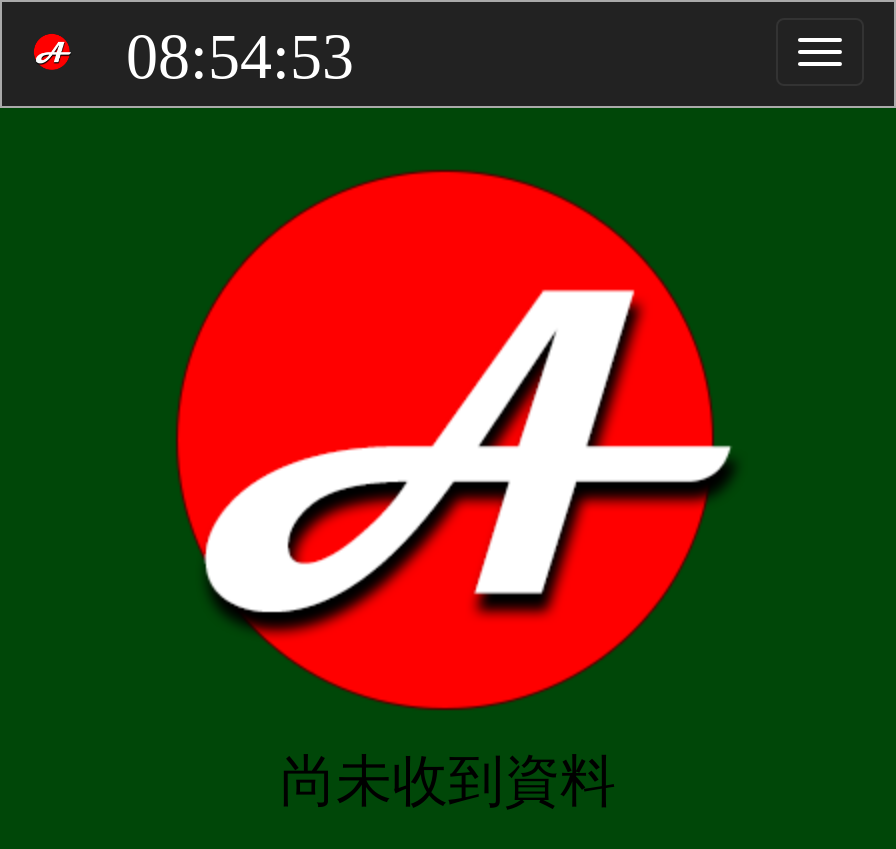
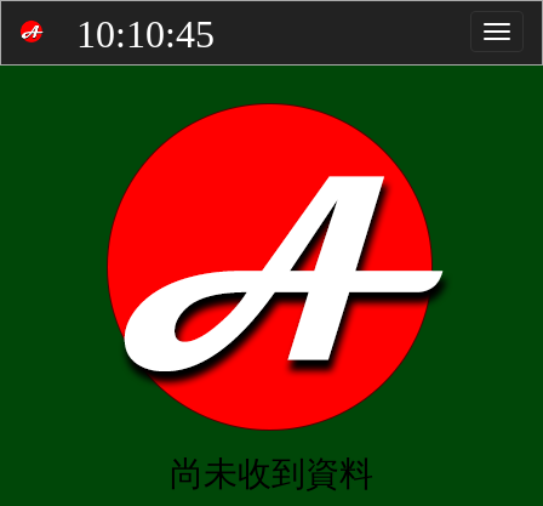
[126,20,354,92] 08:54:53 -> [76,12,215,56] 10:10:45

